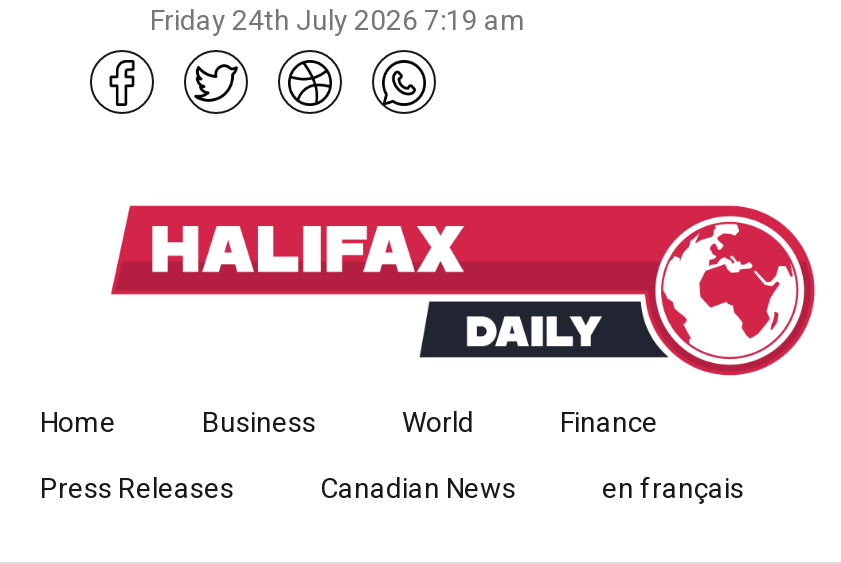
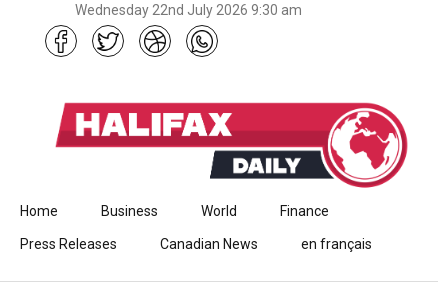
[150,4,526,36] Friday 24th July 2026 7:19 am -> [75,2,302,18] Wednesday 22nd July 2026 9:30 am

